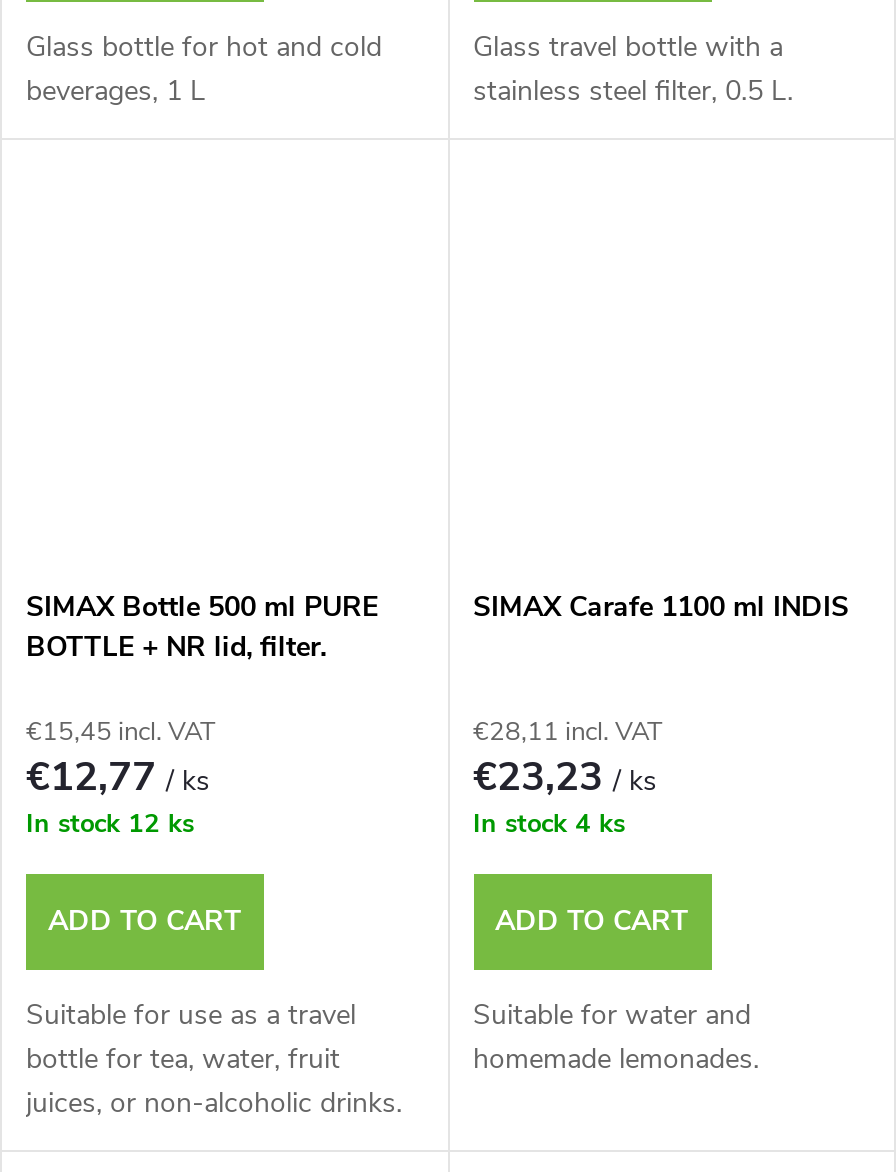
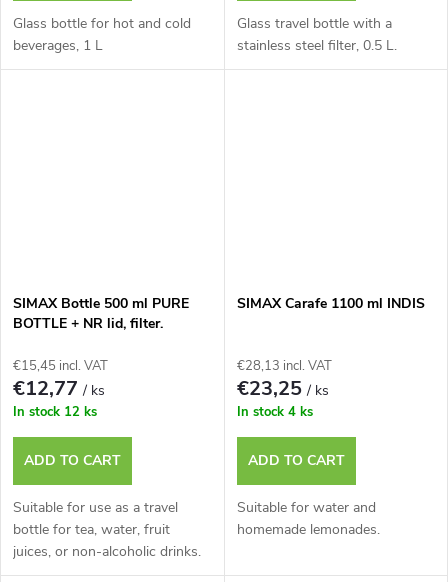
[473,713,663,749] €28,11 incl. VAT -> [236,357,331,375] €28,13 incl. VAT
[473,750,657,804] €23,23 / ks -> [236,375,328,402] €23,25 / ks

